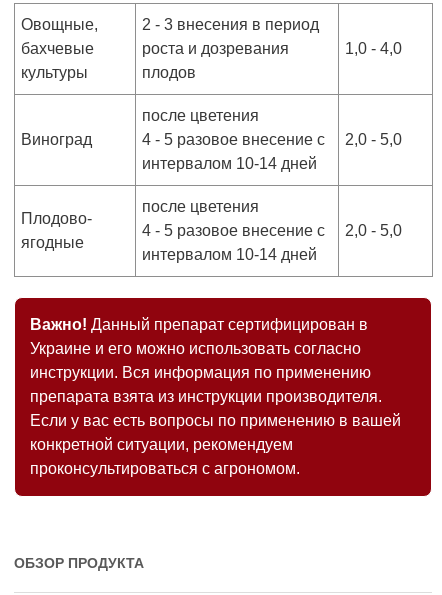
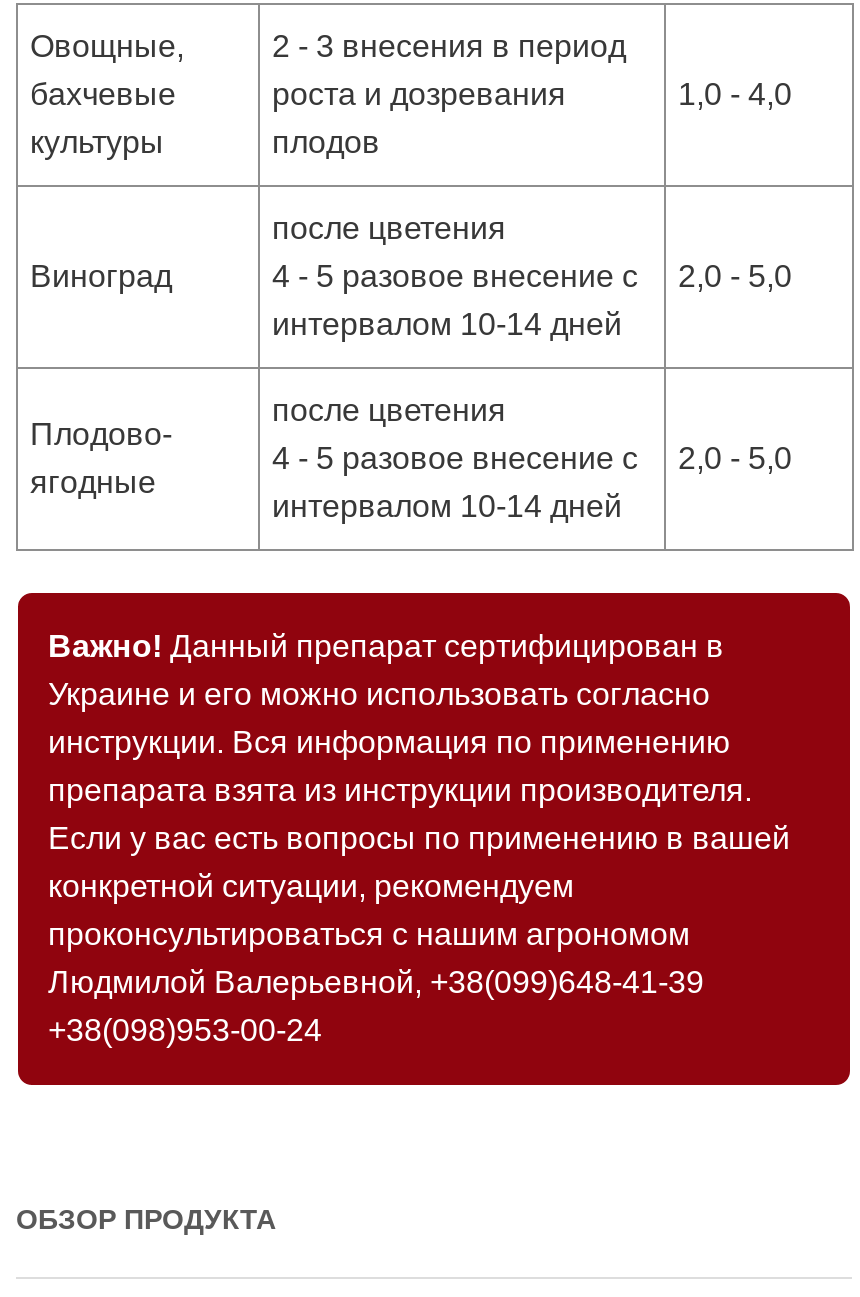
[30,460,300,477] проконсультироваться с агрономом. -> [48,917,704,1047] проконсультироваться с нашим агрономом | Людмилой Валерьевной, +38(099)648-41-39 | +38(098)953-00-24

